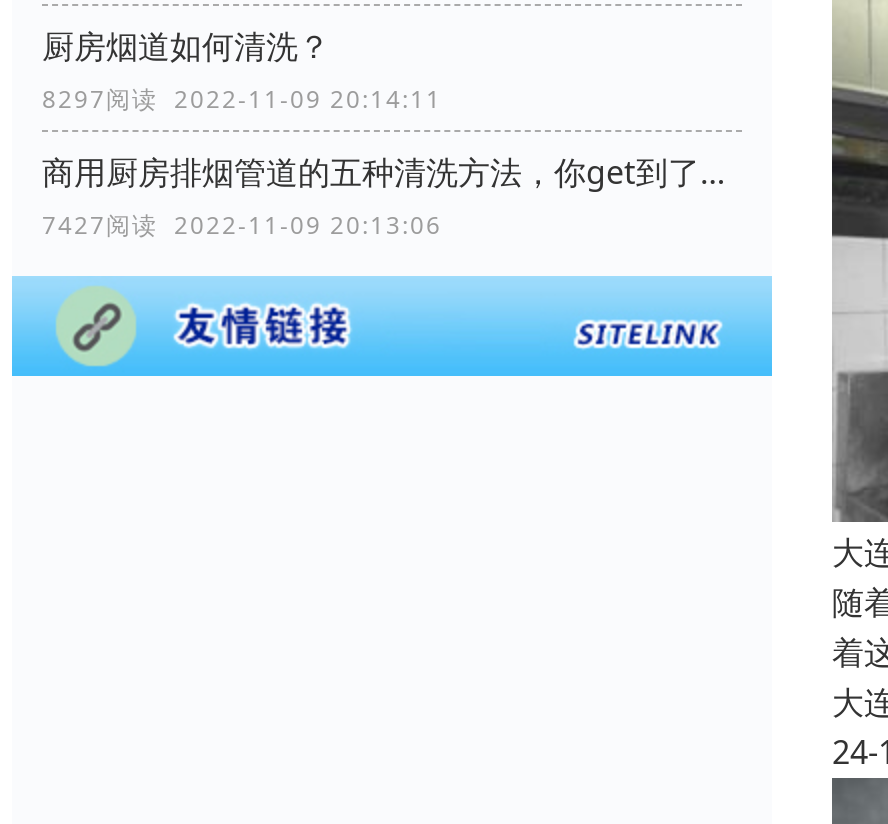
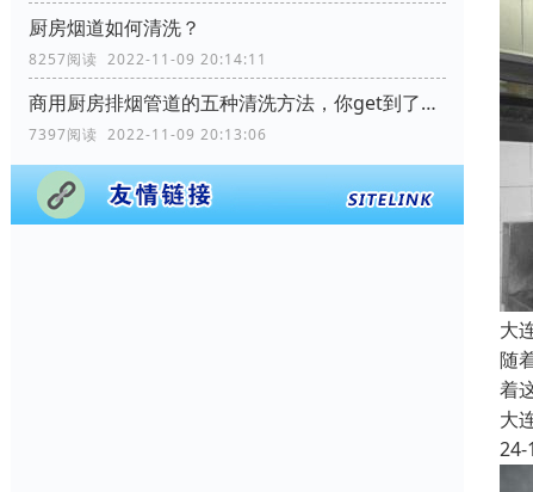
[42,82,442,116] 8297阅读 2022-11-09 20:14:11 -> [29,49,267,70] 8257阅读 2022-11-09 20:14:11
[42,208,442,242] 7427阅读 2022-11-09 20:13:06 -> [29,124,267,145] 7397阅读 2022-11-09 20:13:06

